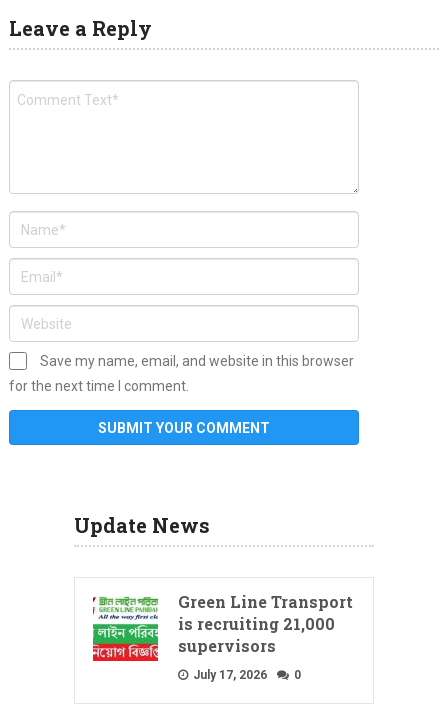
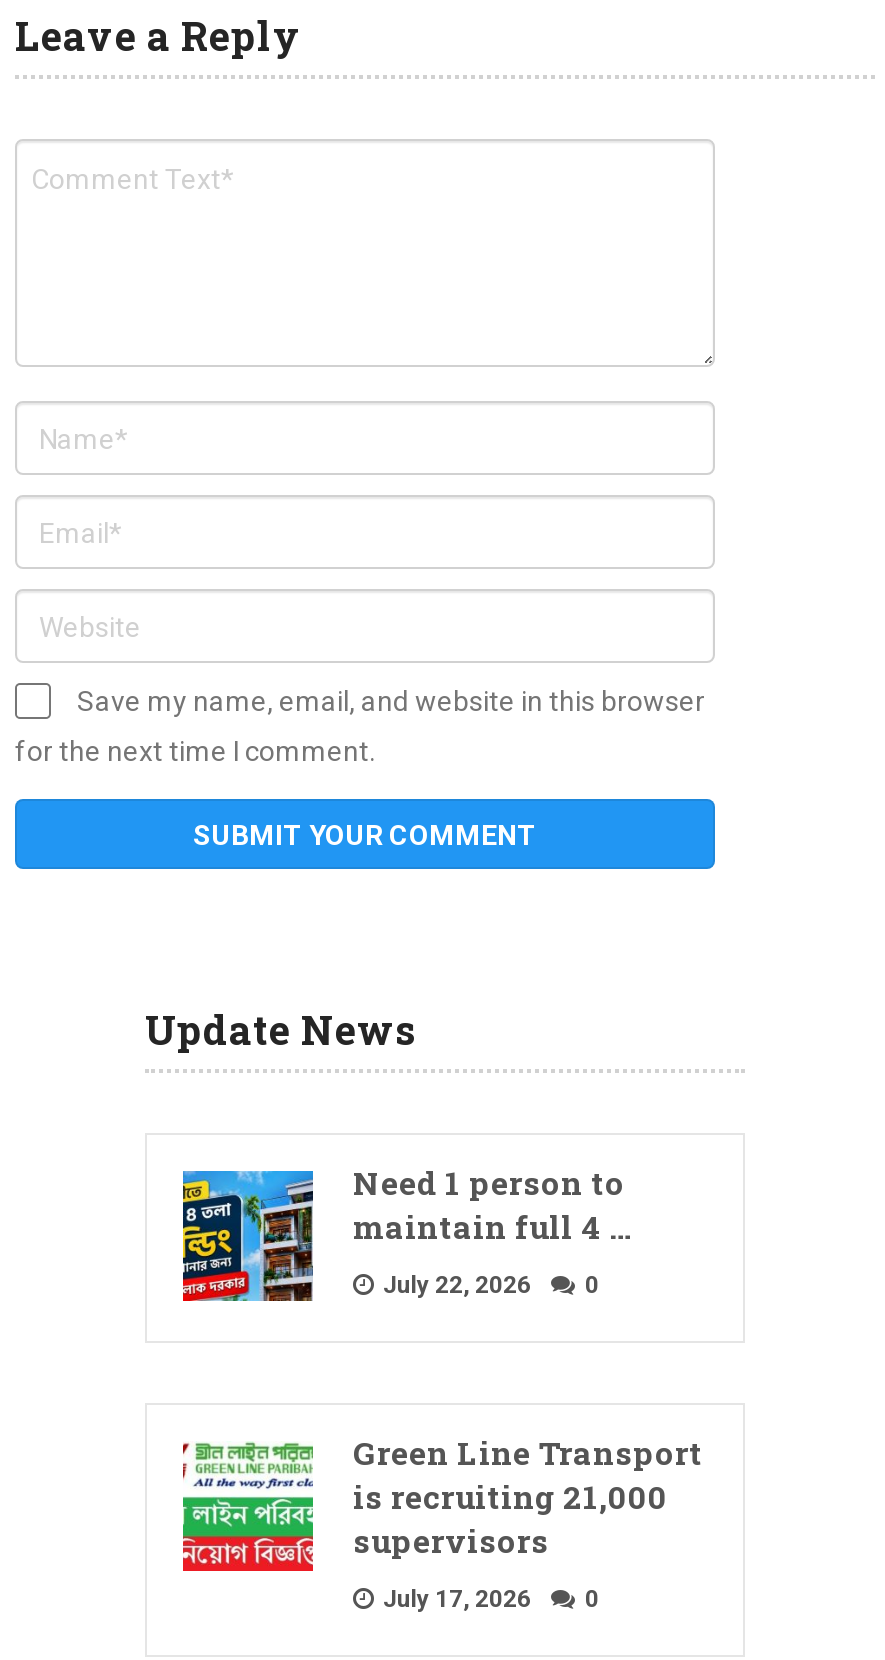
none -> [181,1161,631,1303] [image] | Need 1 person to | maintain full 4 … | July 22, 2026 | 0

